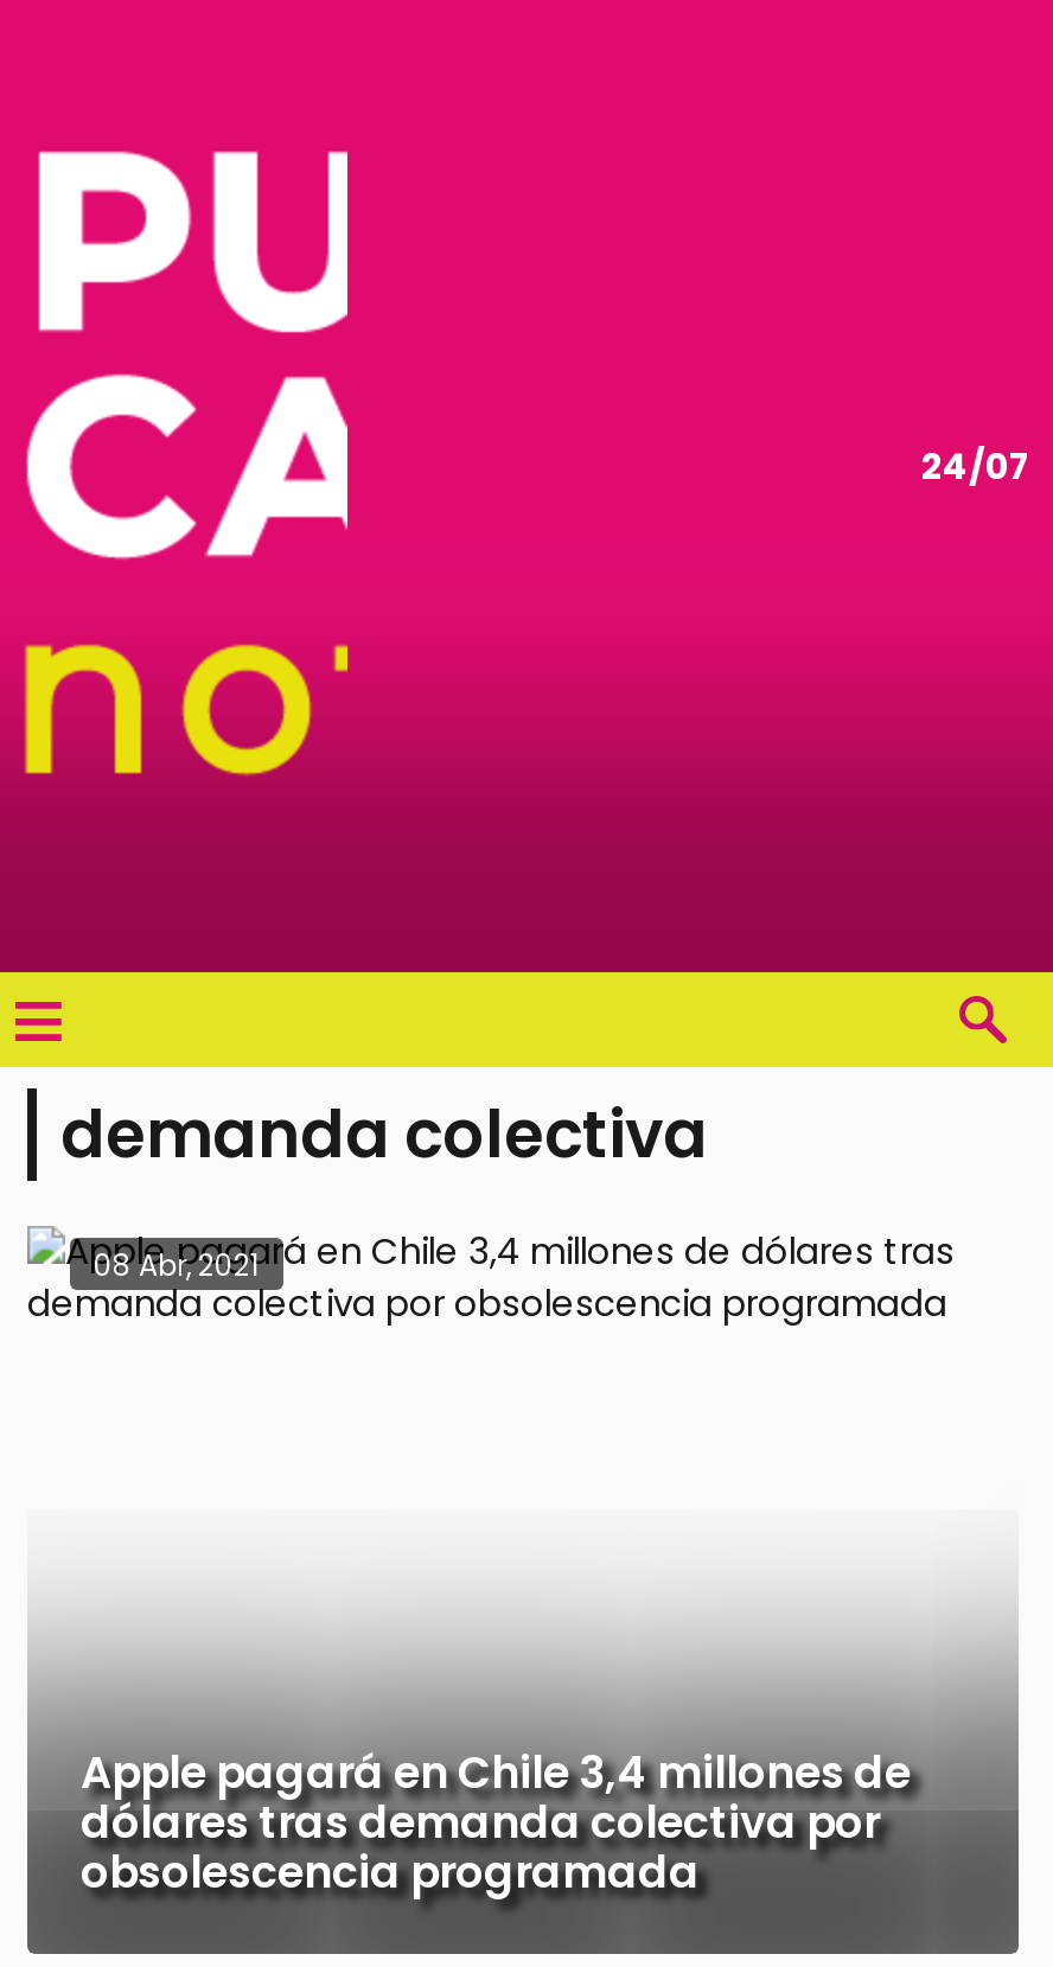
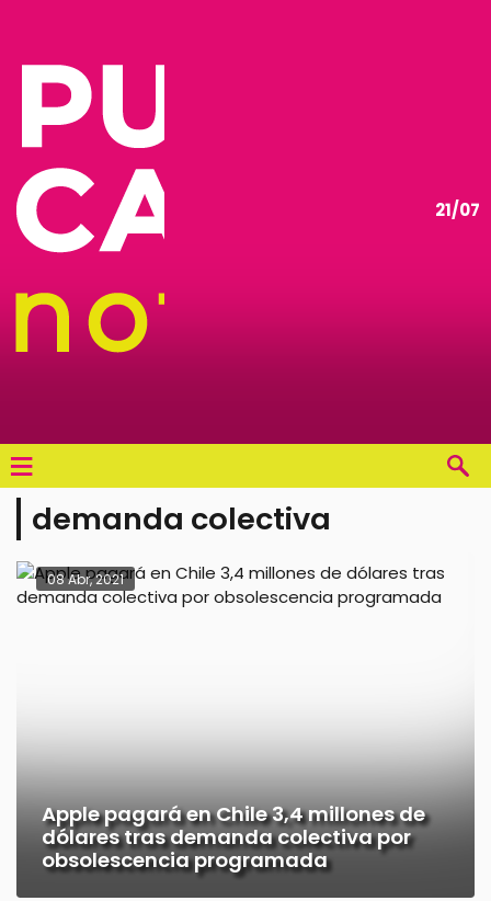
[921,441,1030,491] 24/07 -> [435,198,480,221] 21/07

